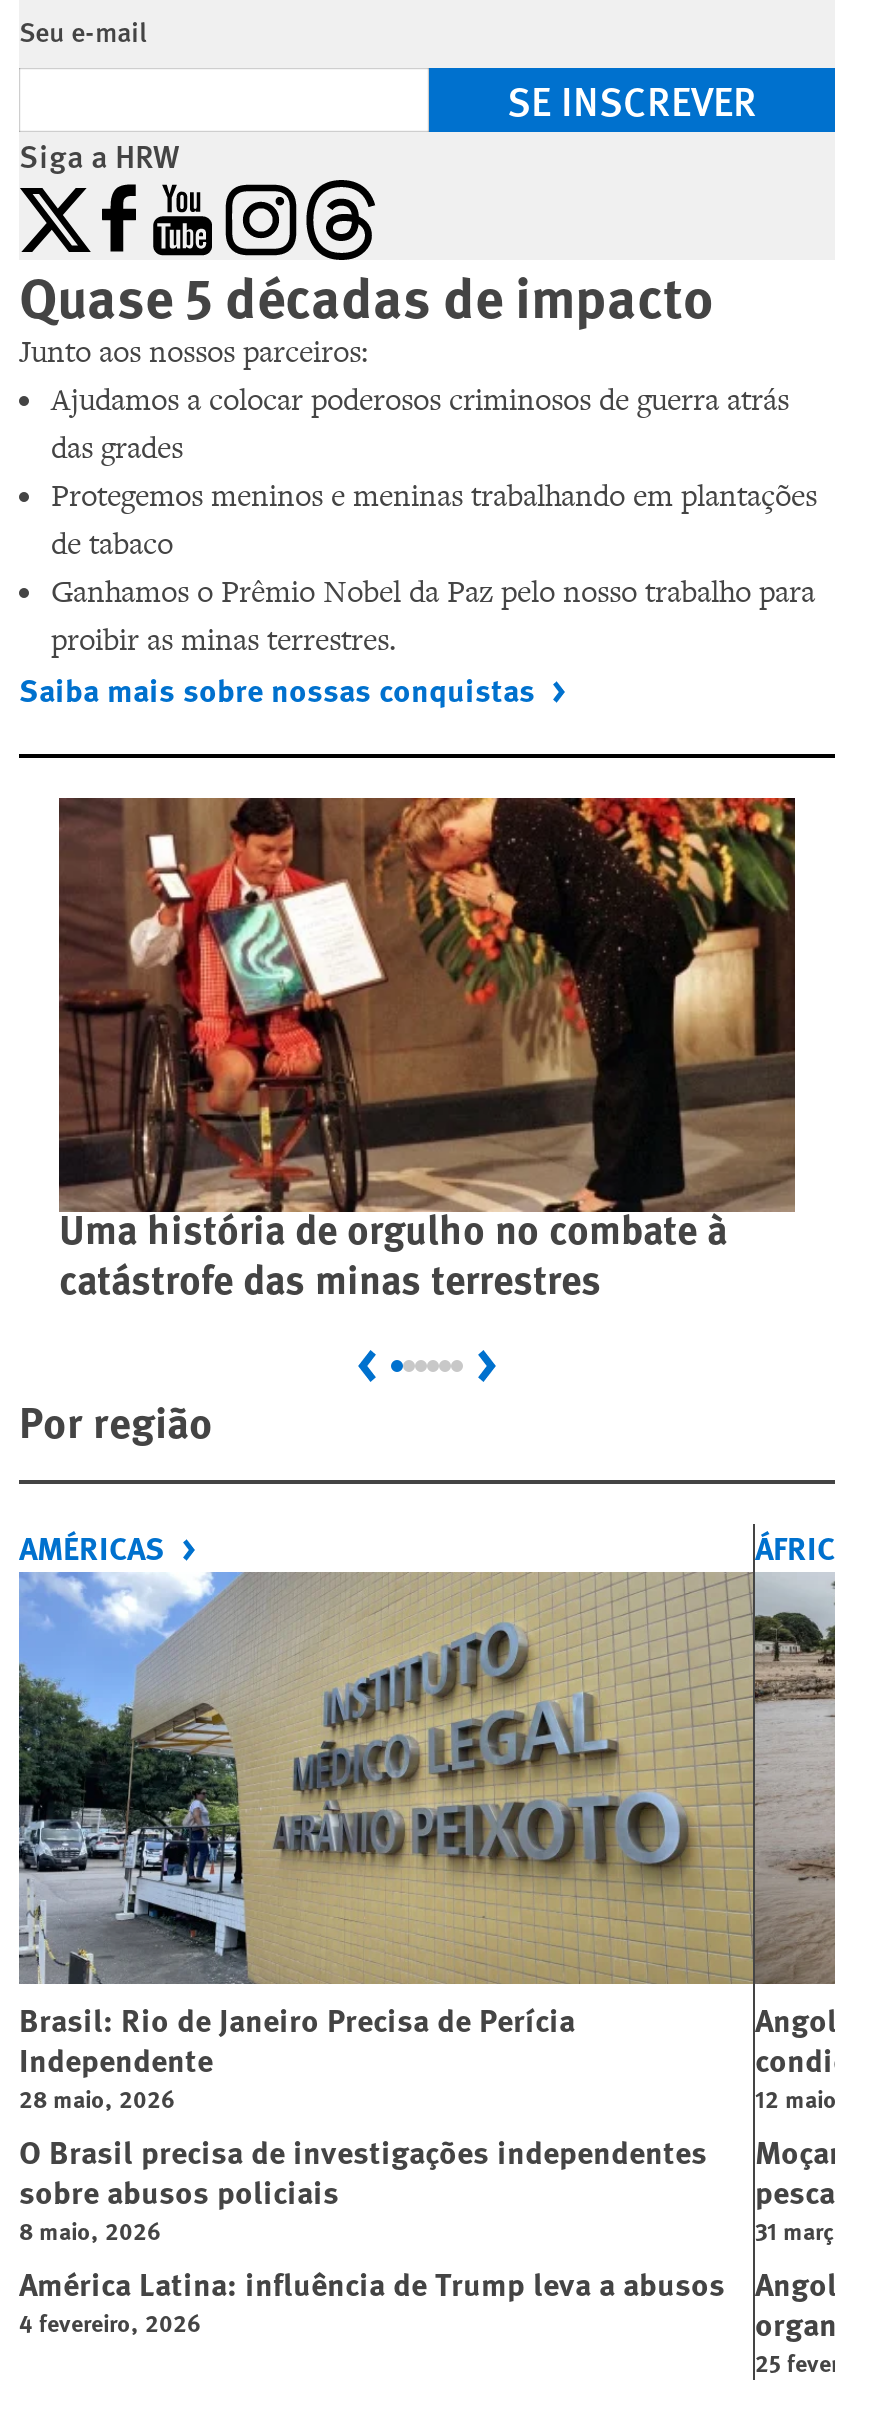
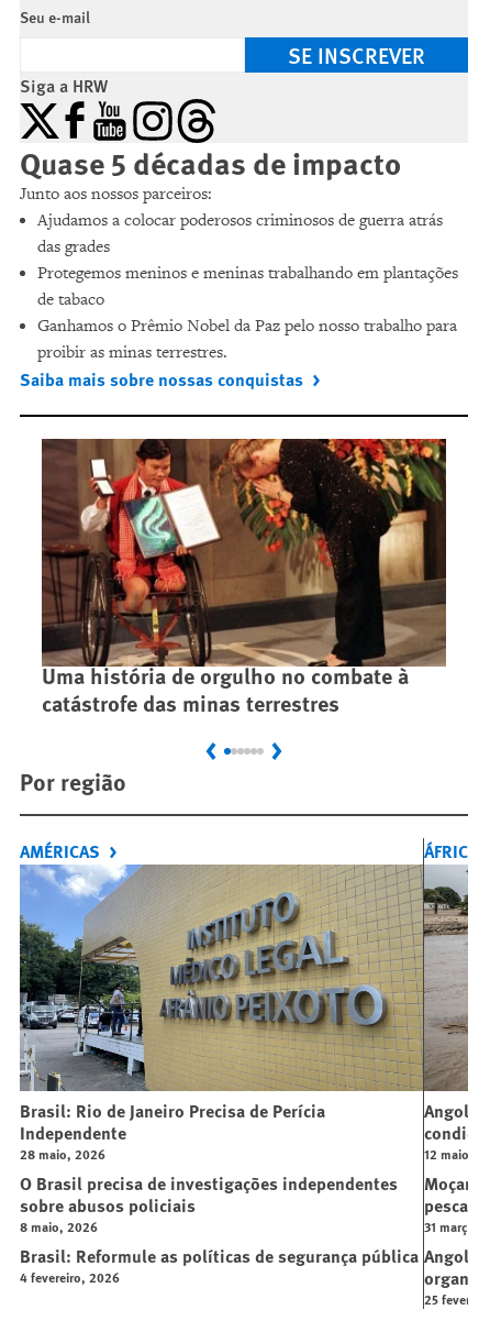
[19,2260,725,2306] América Latina: influência de Trump leva a abusos -> [20,1243,419,1268] Brasil: Reformule as políticas de segurança pública

